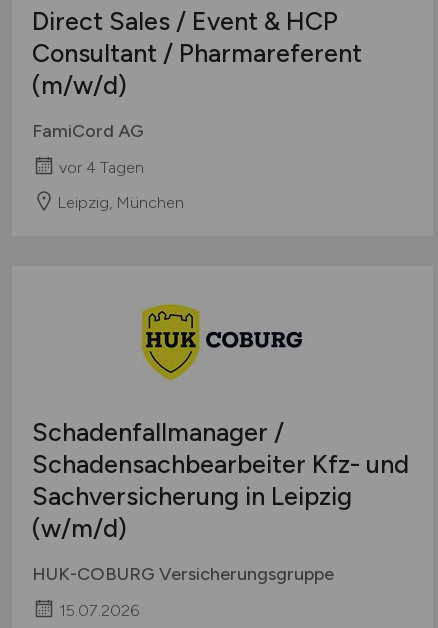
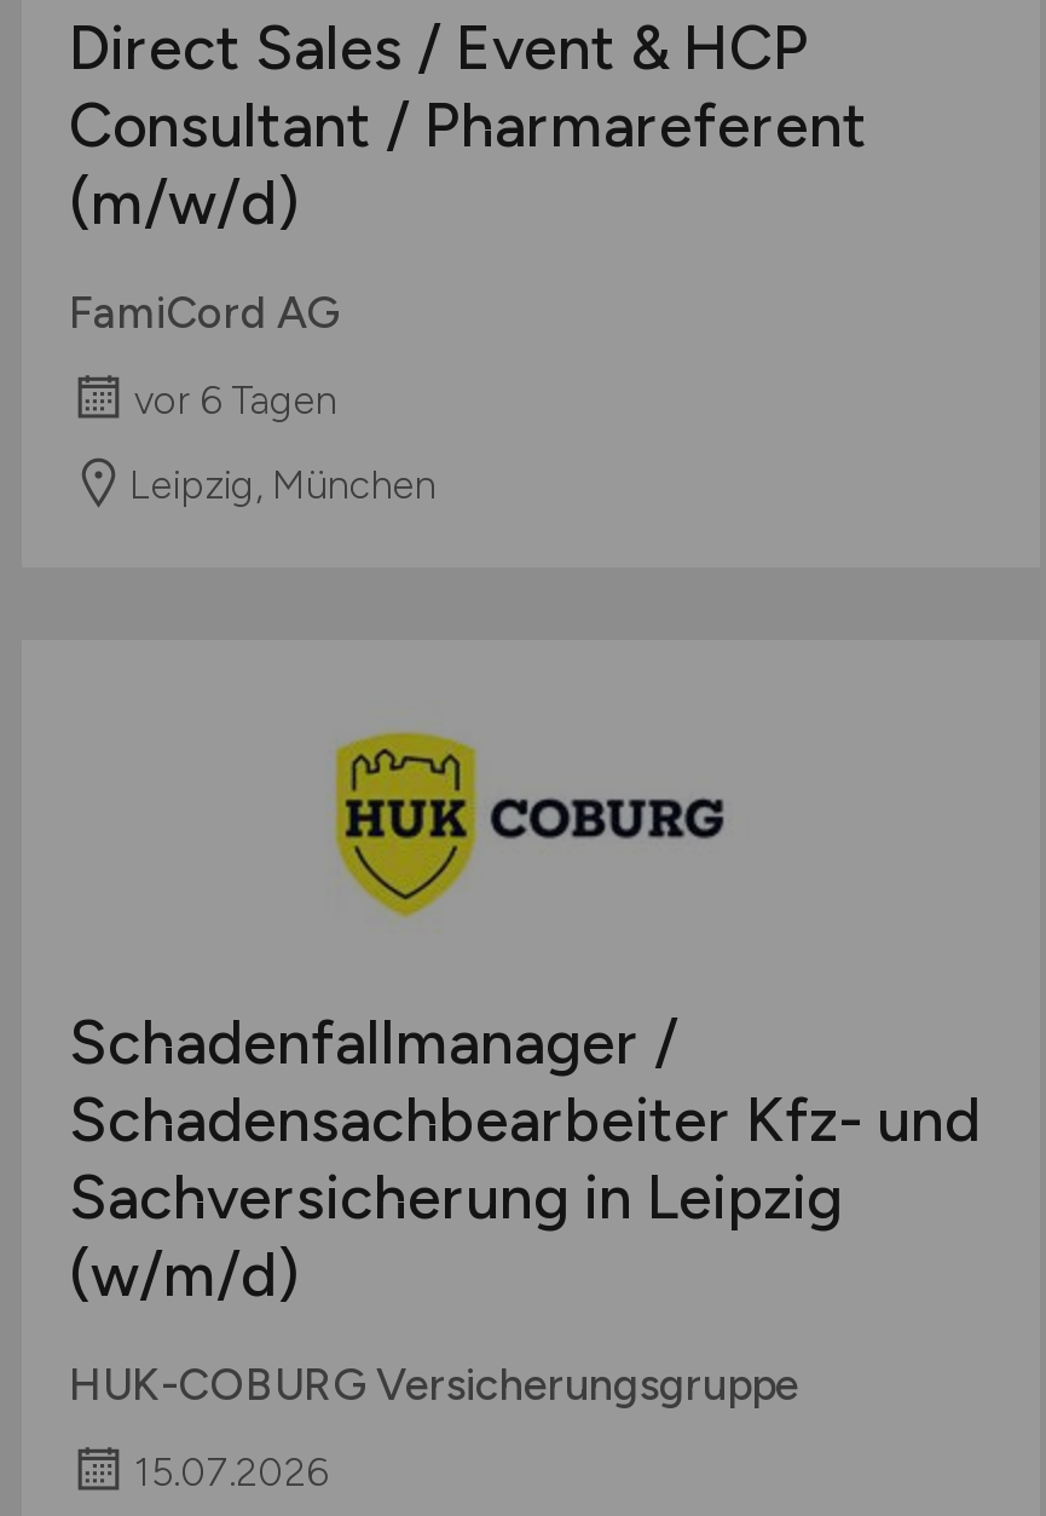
[58,158,143,177] vor 4 Tagen -> [134,378,337,424] vor 6 Tagen

